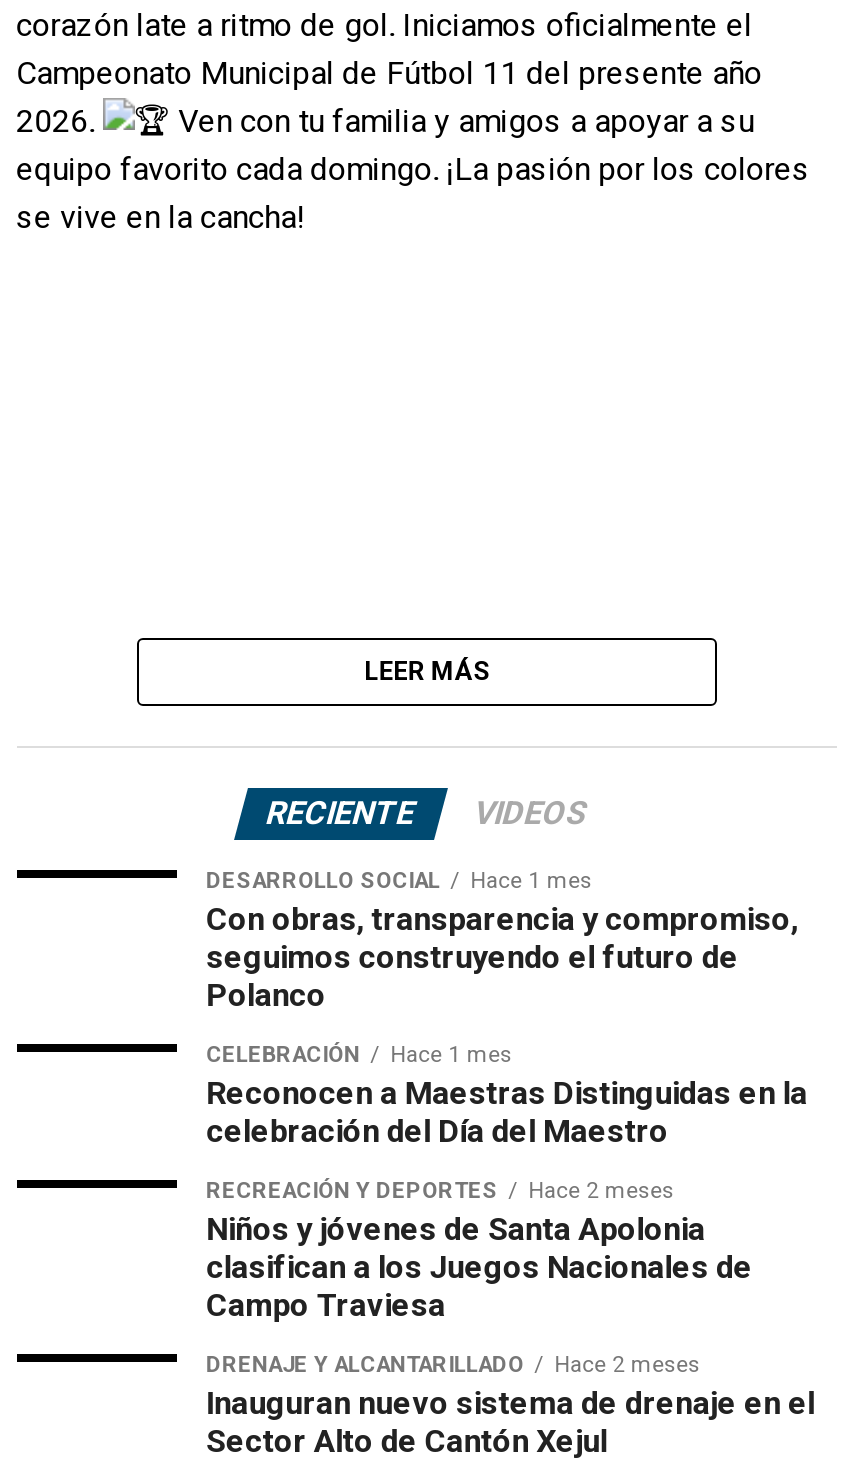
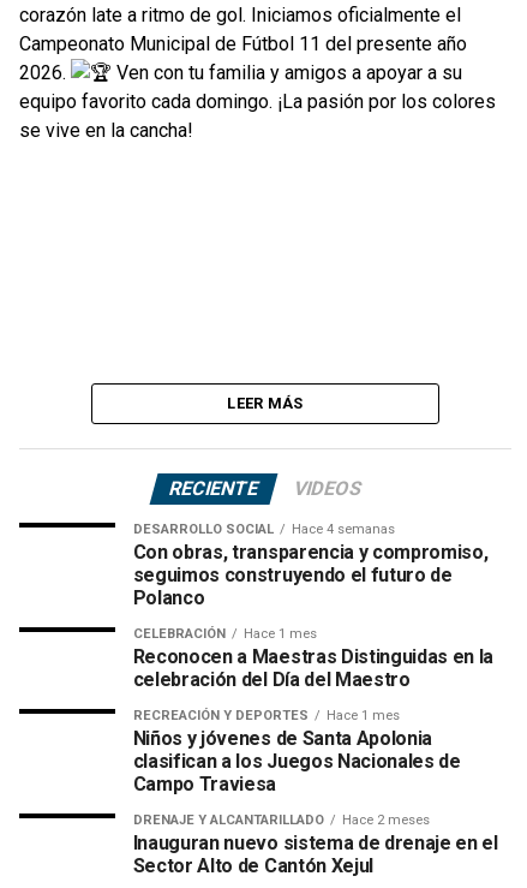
[206,868,592,894] DESARROLLO SOCIAL Hace 1 mes -> [133,522,395,537] DESARROLLO SOCIAL Hace 4 semanas
[206,1178,674,1204] RECREACIÓN Y DEPORTES Hace 2 meses -> [133,708,399,723] RECREACIÓN Y DEPORTES Hace 1 mes

